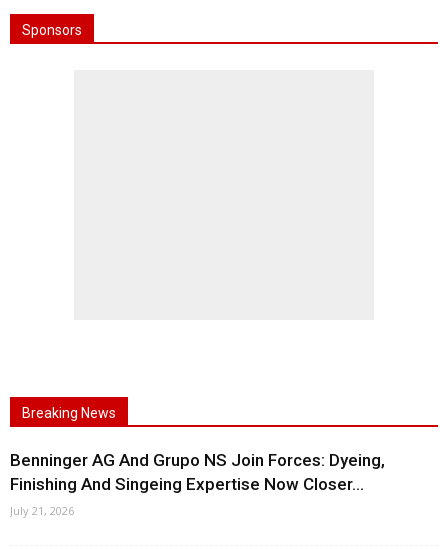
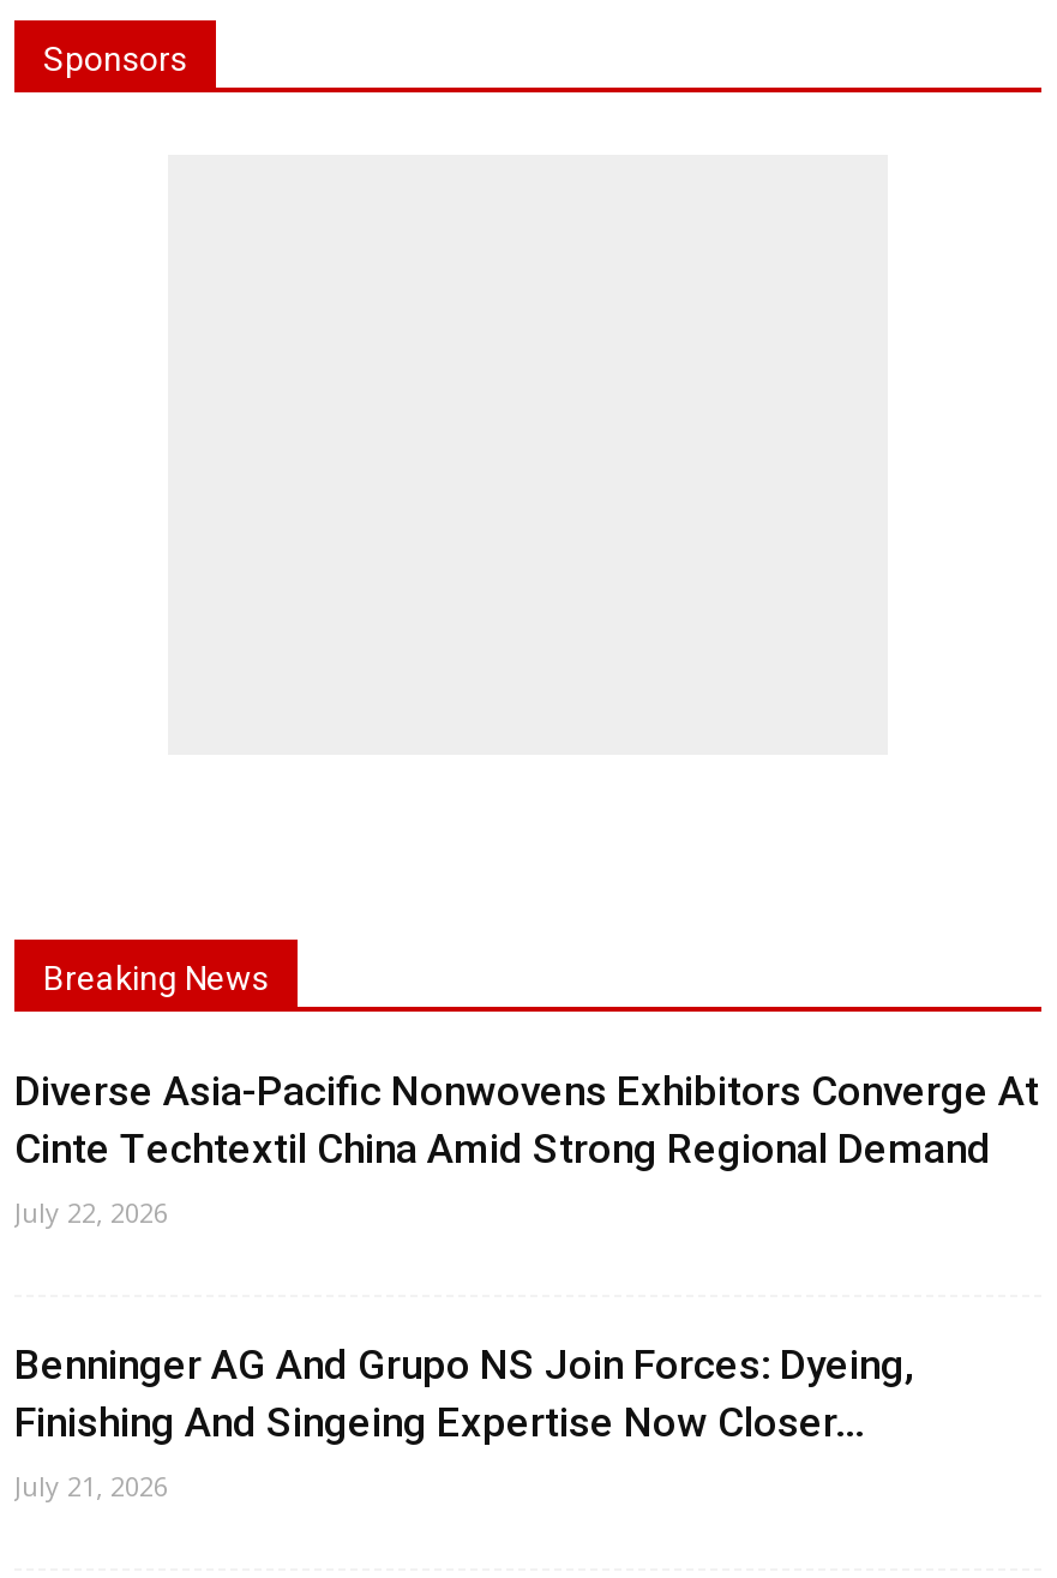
none -> [14,1067,1039,1230] Diverse Asia-Pacific Nonwovens Exhibitors Converge At | Cinte Techtextil China Amid Strong Regional Demand | July 22, 2026

